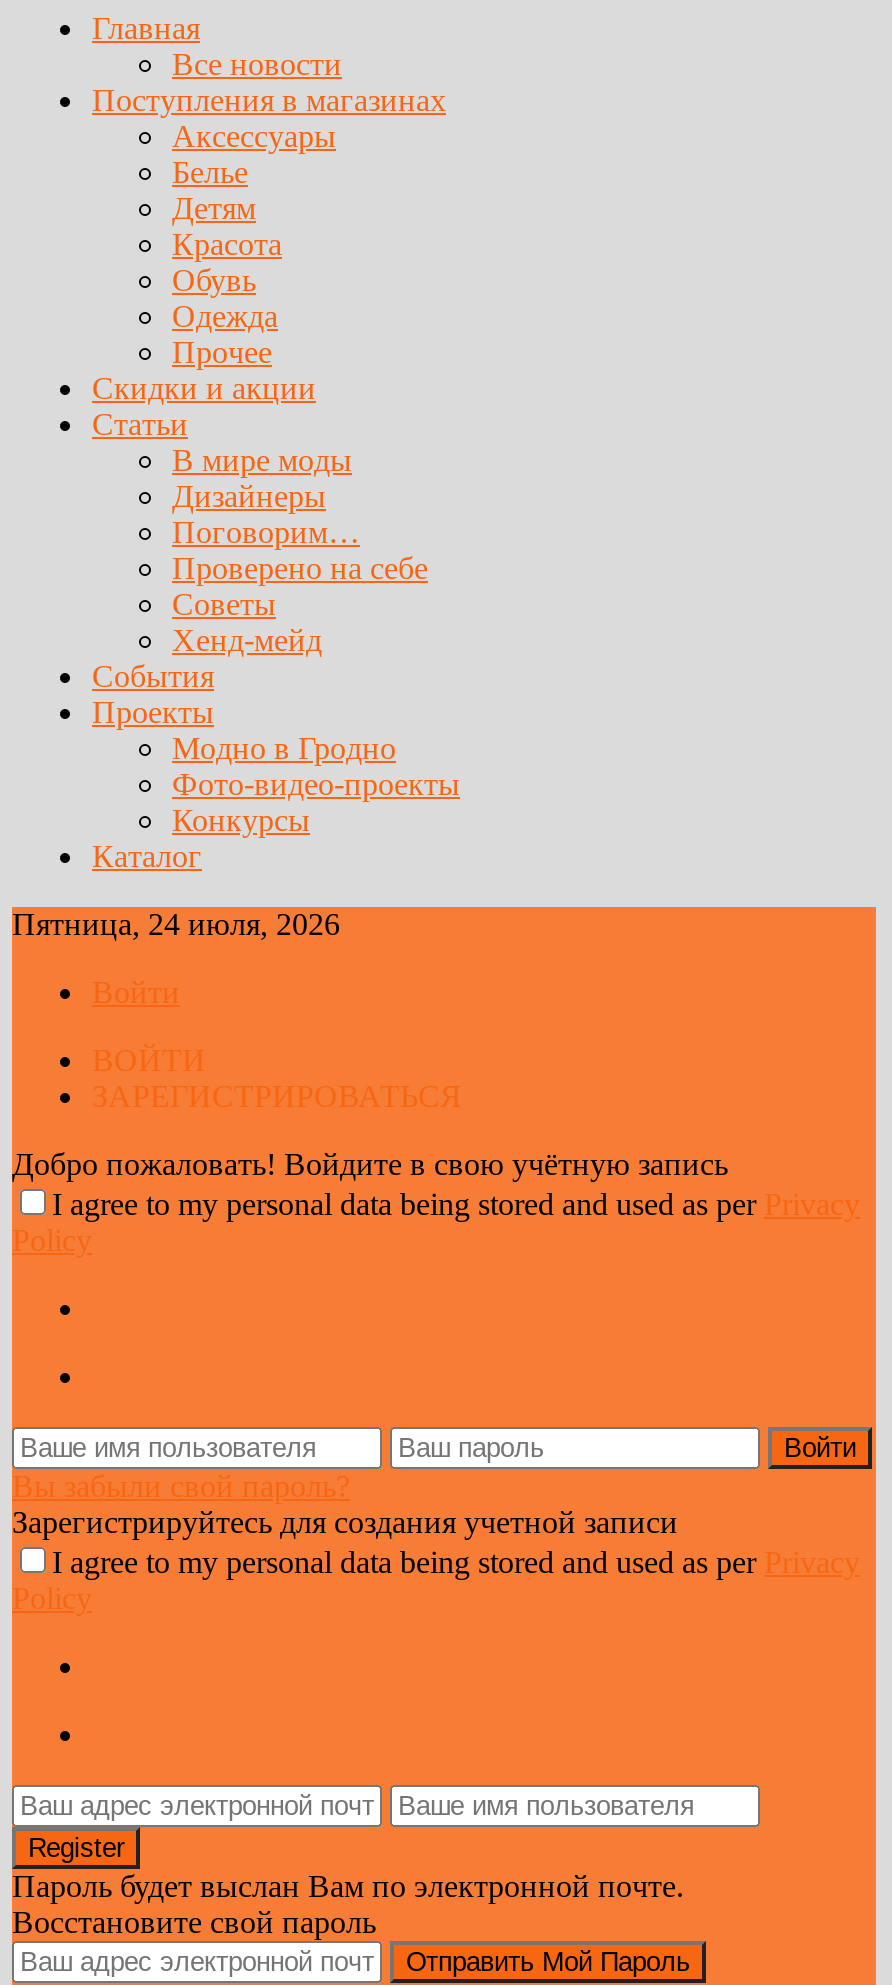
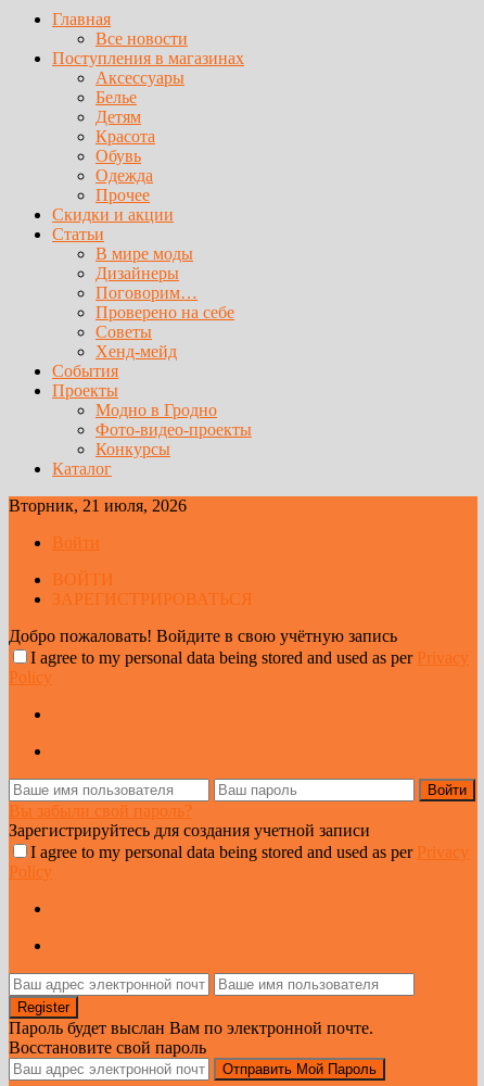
[12,907,340,941] Пятница, 24 июля, 2026 -> [9,496,187,515] Вторник, 21 июля, 2026

